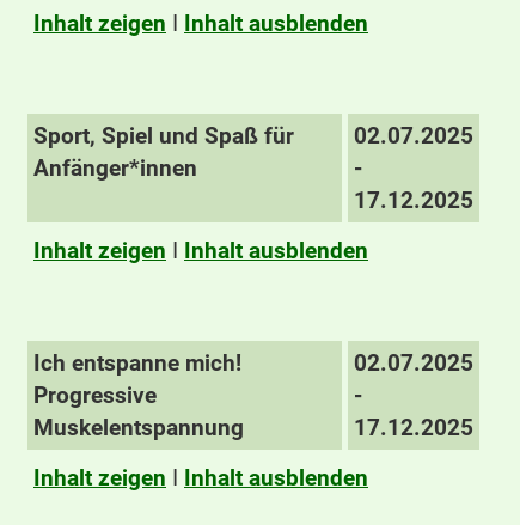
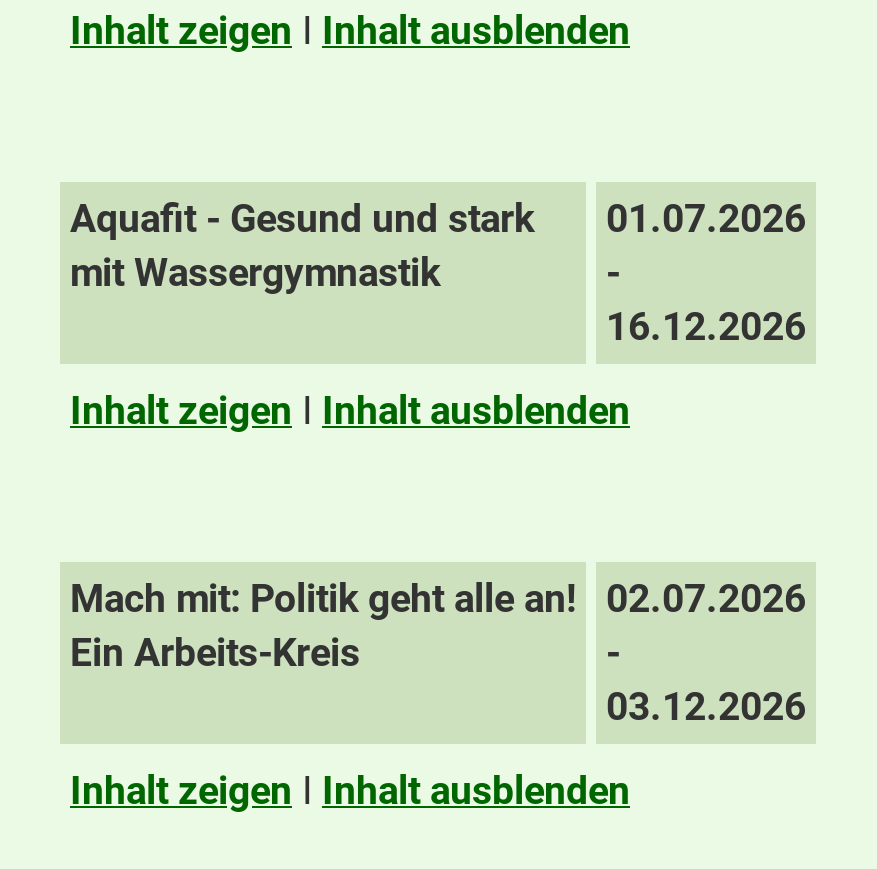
[33,122,294,182] Sport, Spiel und Spaß für | Anfänger*innen -> [70,197,534,297] Aquafit - Gesund und stark | mit Wassergymnastik
[354,122,473,150] 02.07.2025 -> [606,197,806,243] 01.07.2026
[354,187,473,214] 17.12.2025 -> [606,305,806,351] 16.12.2026
[33,350,244,442] Ich entspanne mich! | Progressive | Muskelentspannung -> [70,577,576,677] Mach mit: Politik geht alle an! | Ein Arbeits-Kreis
[354,350,473,377] 02.07.2025 -> [606,577,806,623] 02.07.2026
[354,414,473,442] 17.12.2025 -> [606,685,806,731] 03.12.2026

